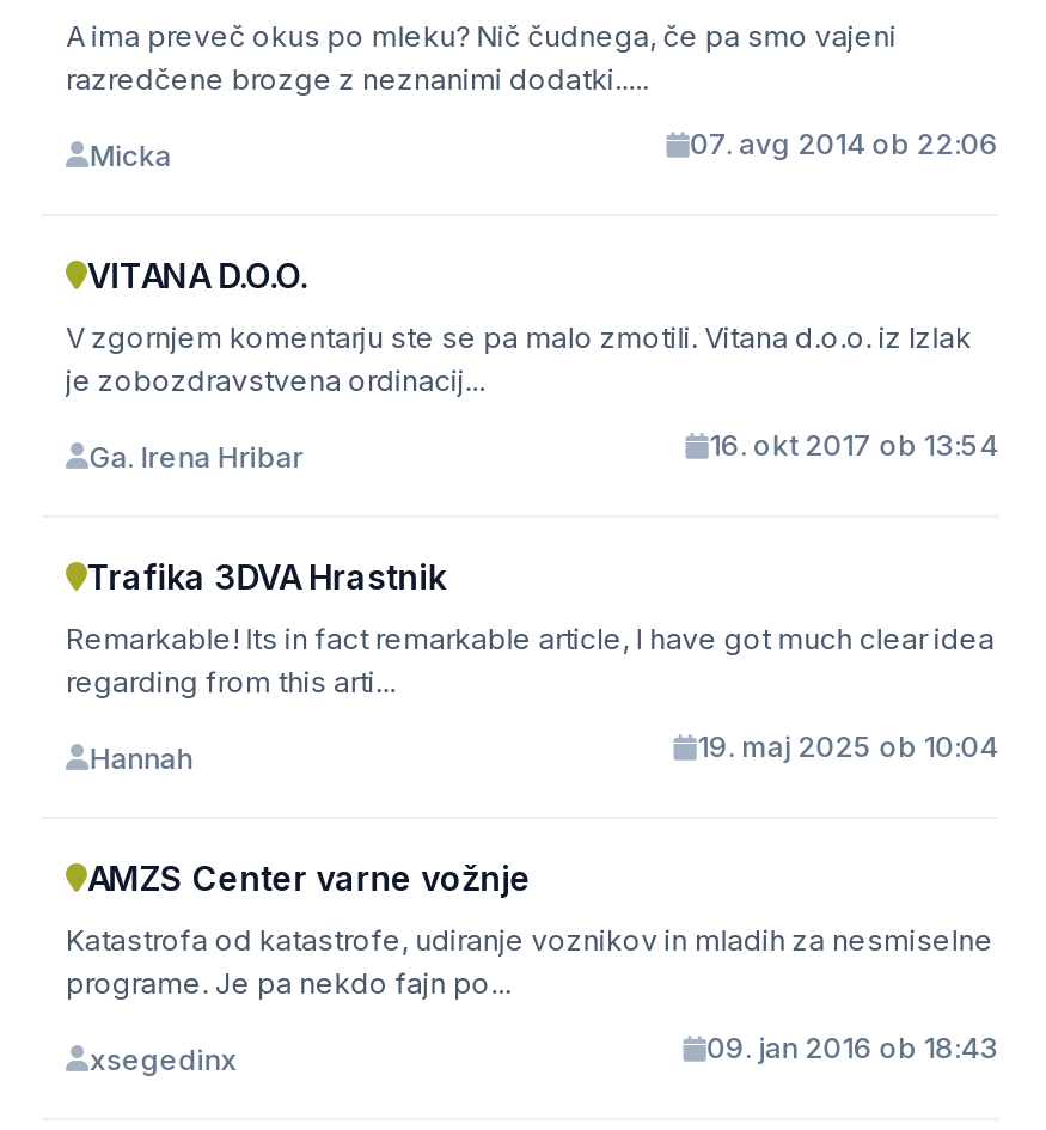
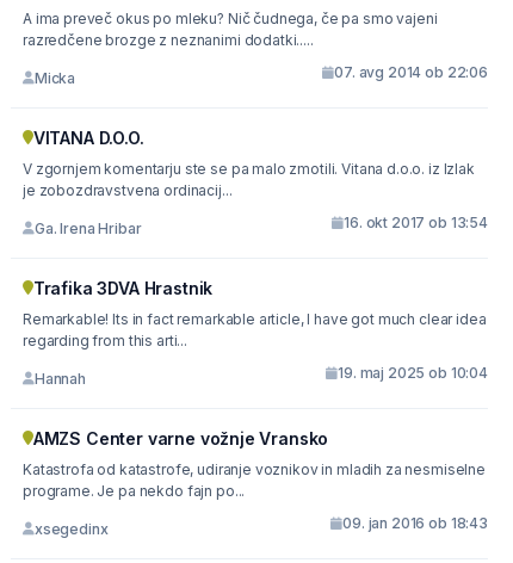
[87,857,531,898] AMZS Center varne vožnje -> [33,428,328,448] AMZS Center varne vožnje Vransko

